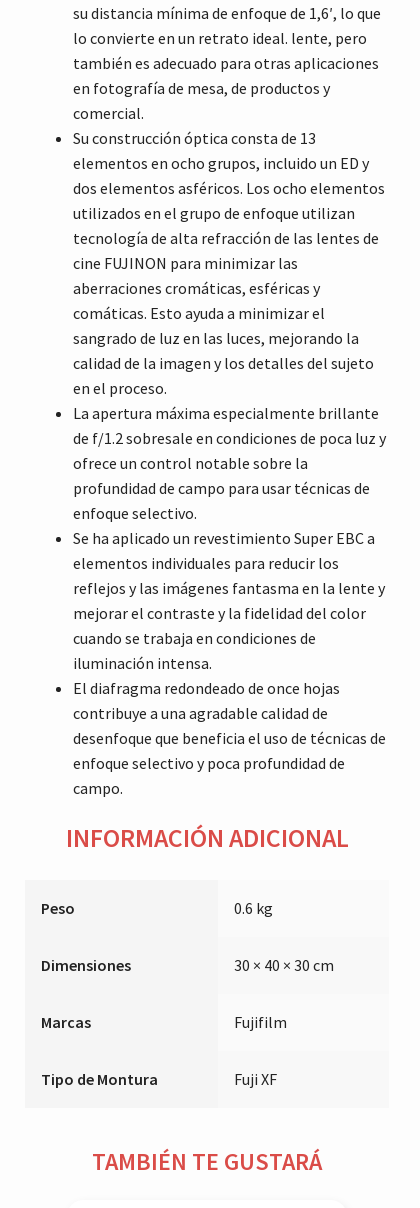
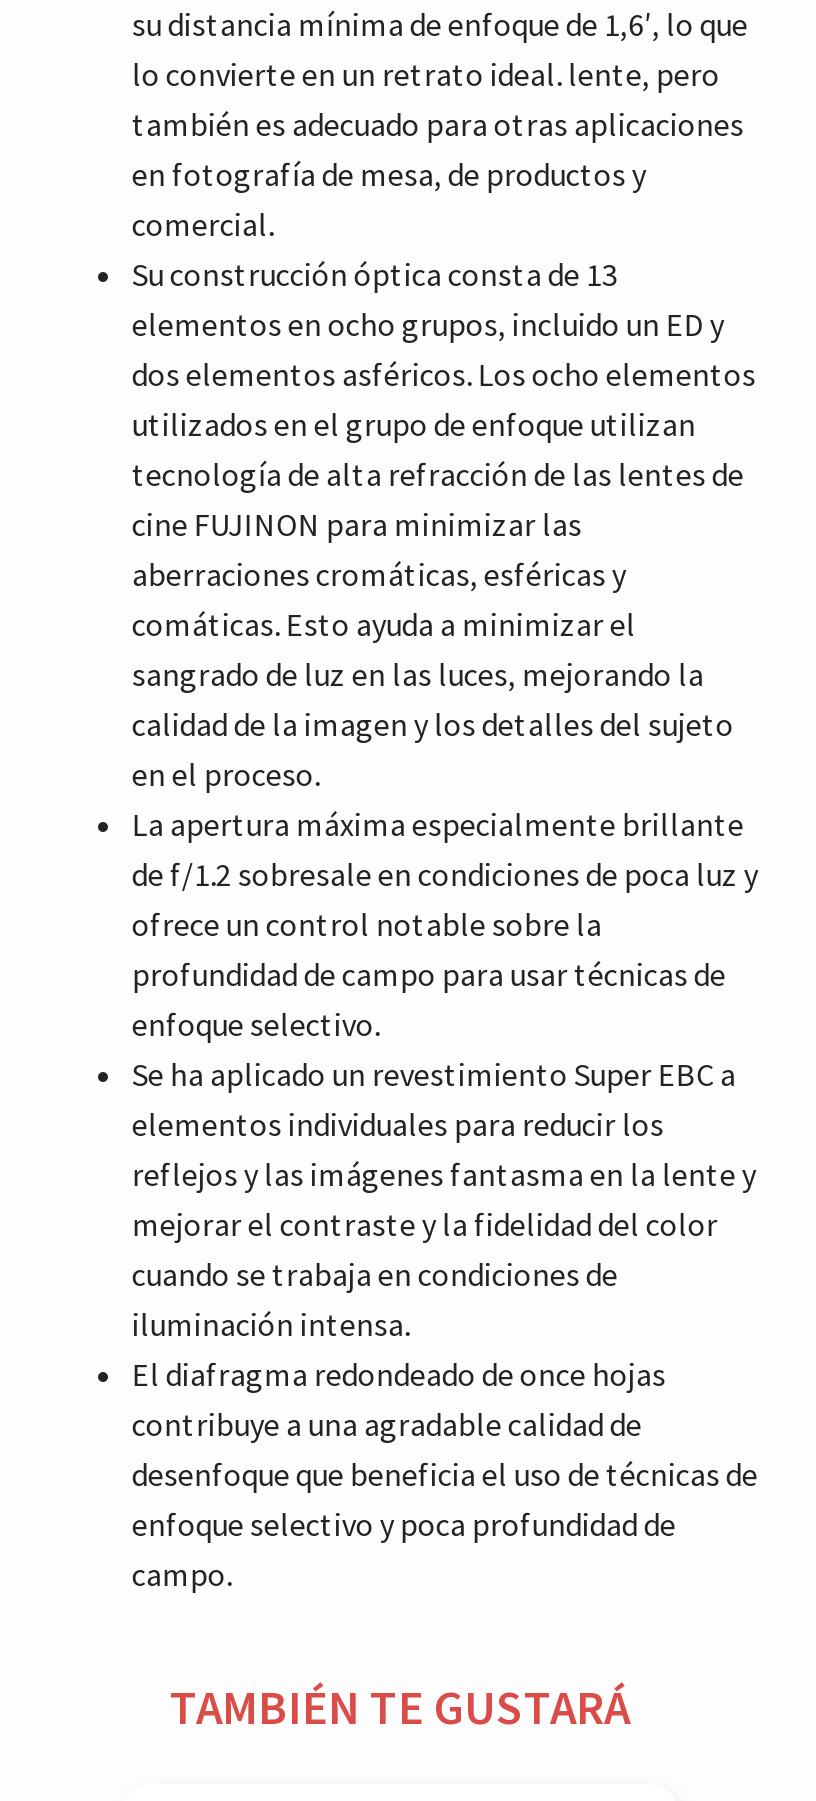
[41,822,348,1089] INFORMACIÓN ADICIONAL | Peso | 0.6 kg | Dimensiones | 30 × 40 × 30 cm | Marcas | Fujifilm | Tipo de Montura | Fuji XF -> none

